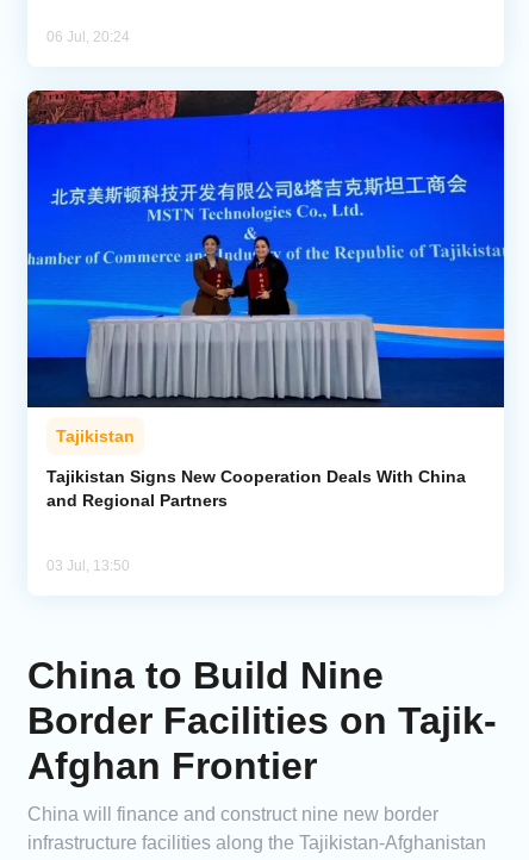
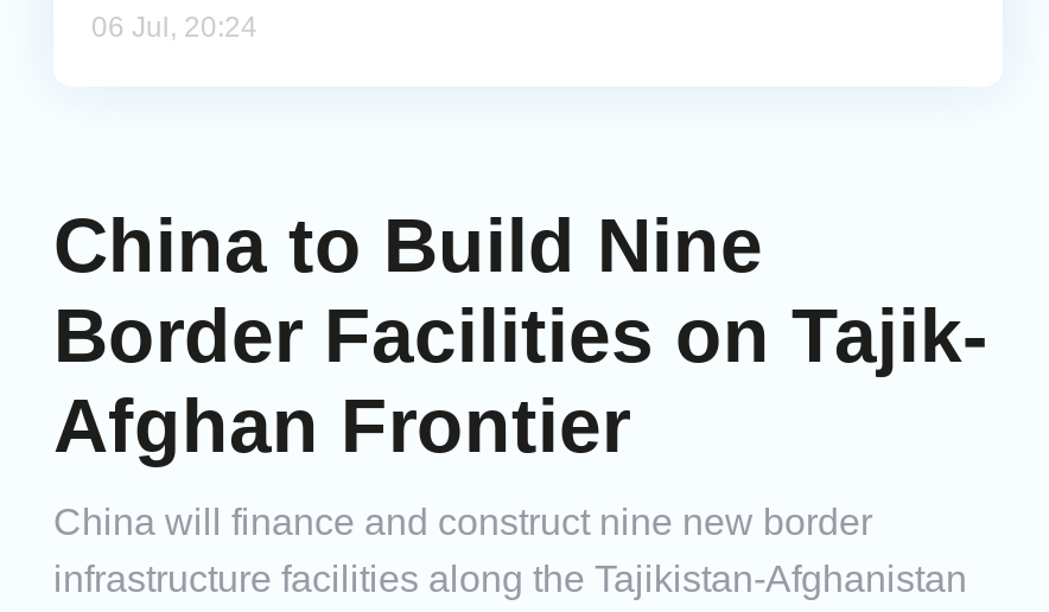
[26,89,505,574] [image] | Tajikistan | Tajikistan Signs New Cooperation Deals With China | and Regional Partners | 03 Jul, 13:50 -> none

